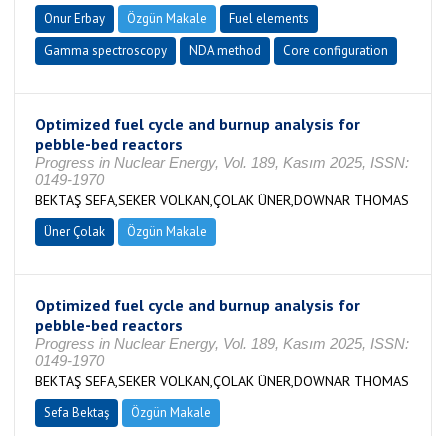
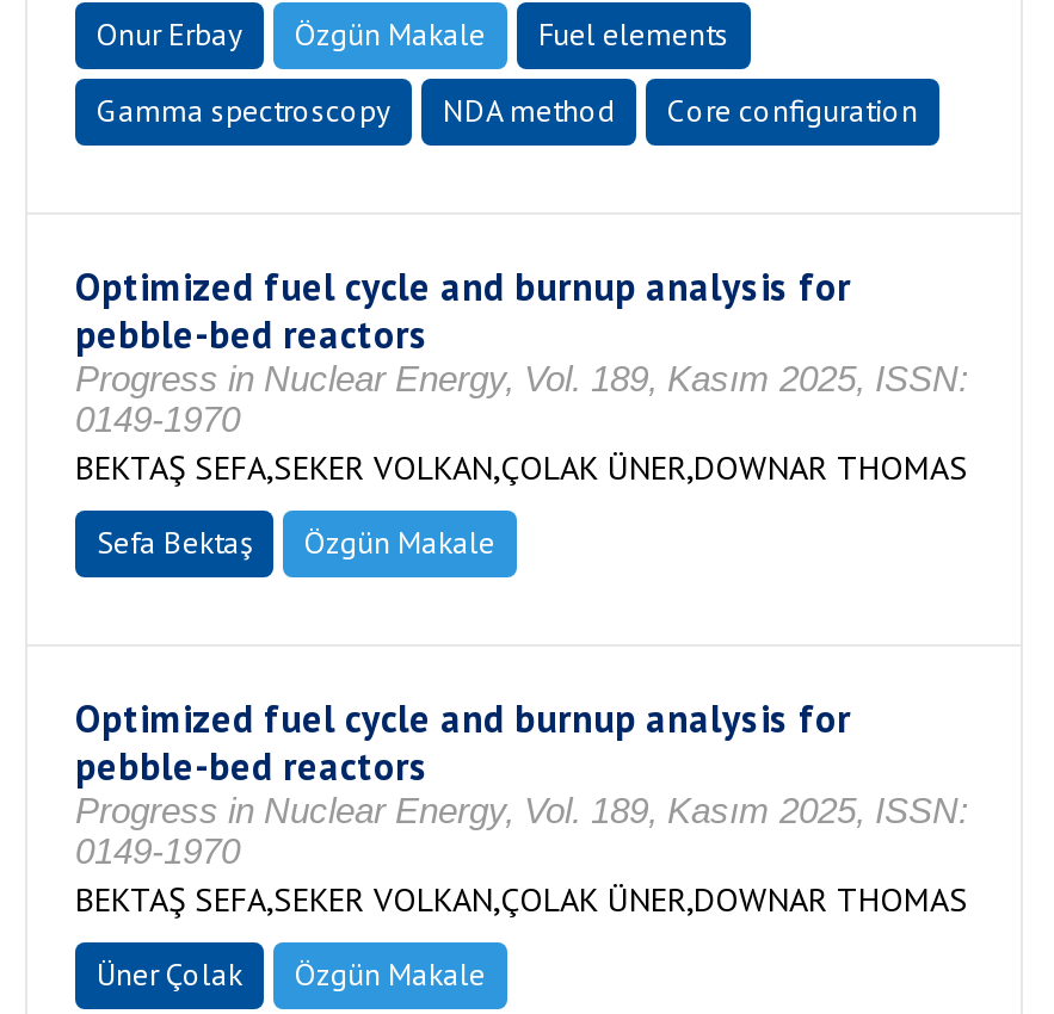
moved [44,223,105,240] -> [97,954,242,995]: Üner Çolak
moved [44,404,109,421] -> [97,523,252,563]: Sefa Bektaş

